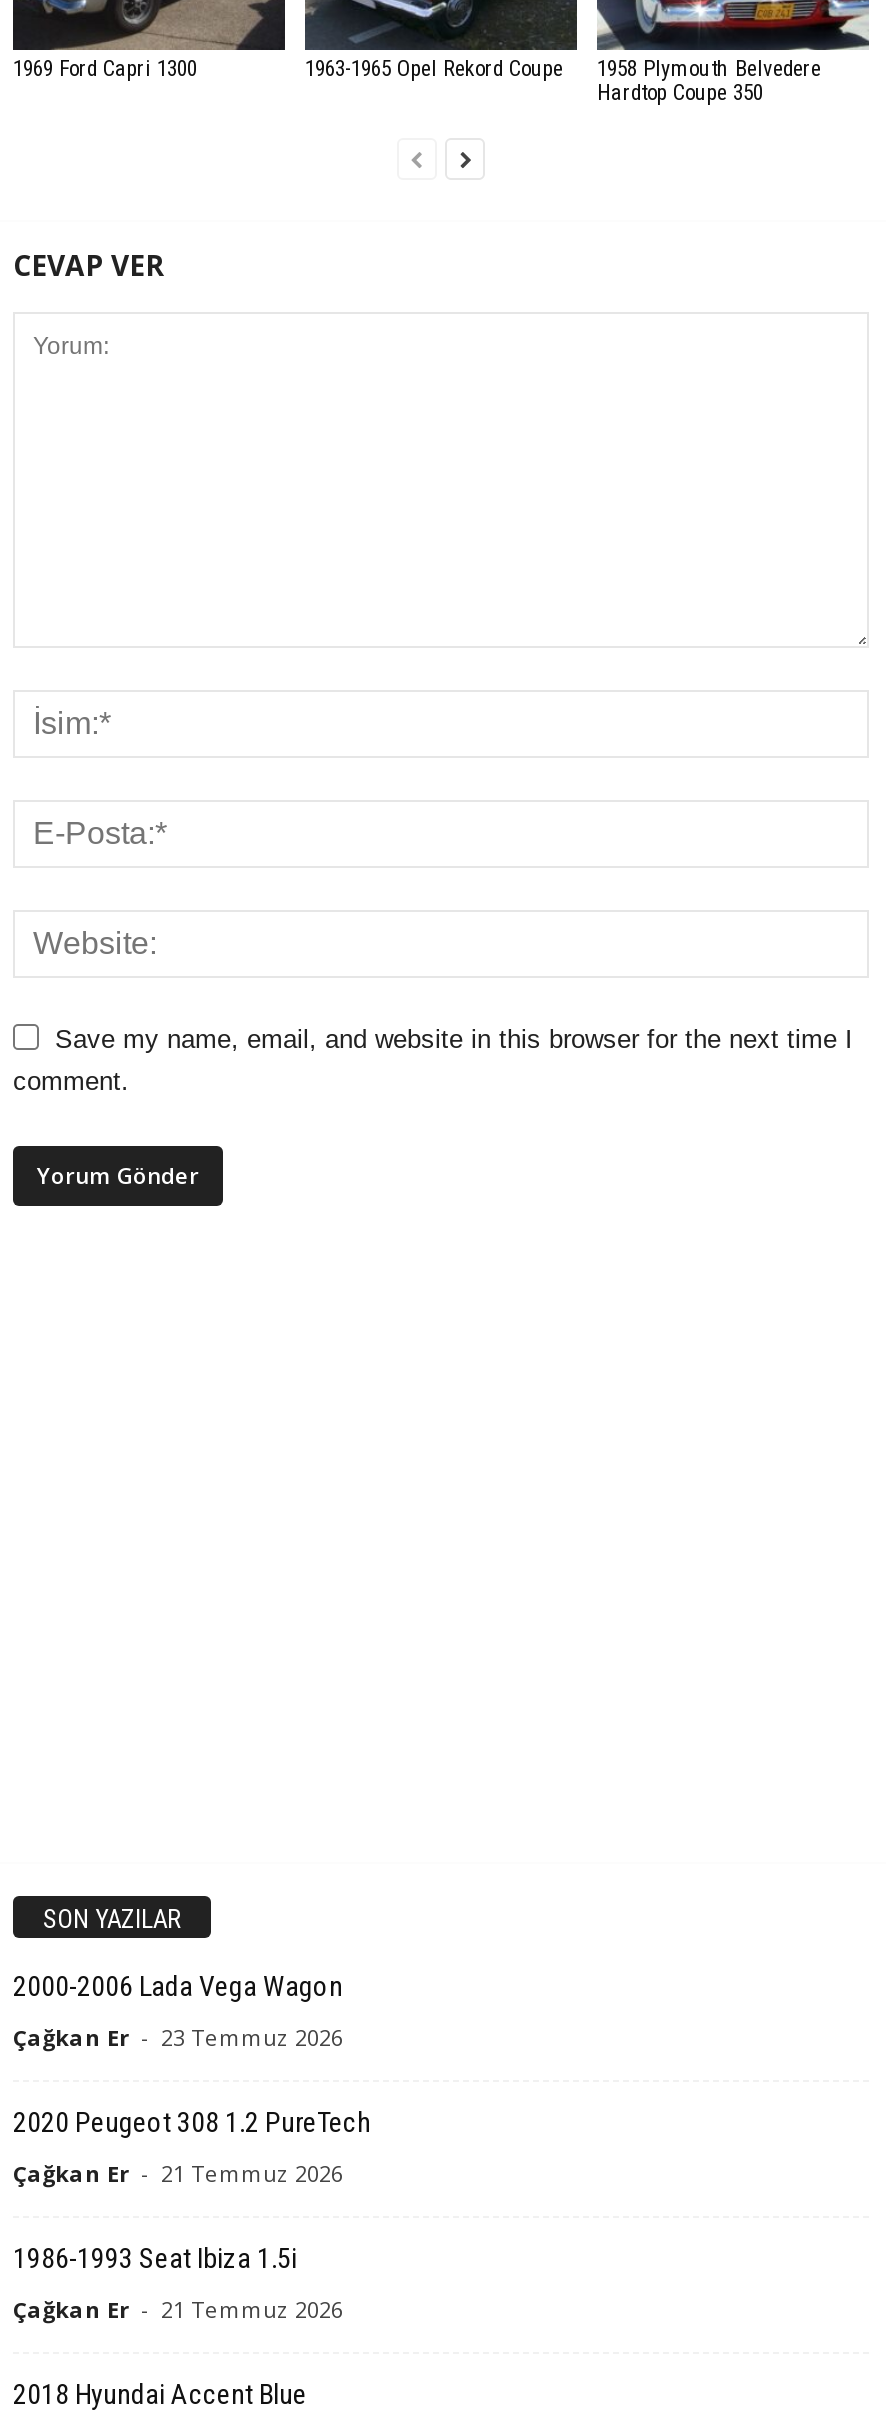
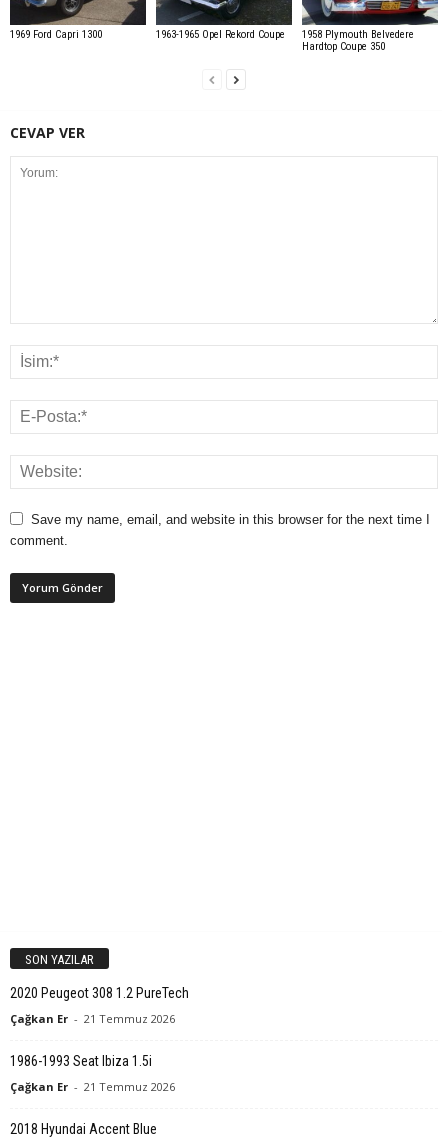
[13,1971,343,2053] 2000-2006 Lada Vega Wagon | Çağkan Er - 23 Temmuz 2026 -> none

